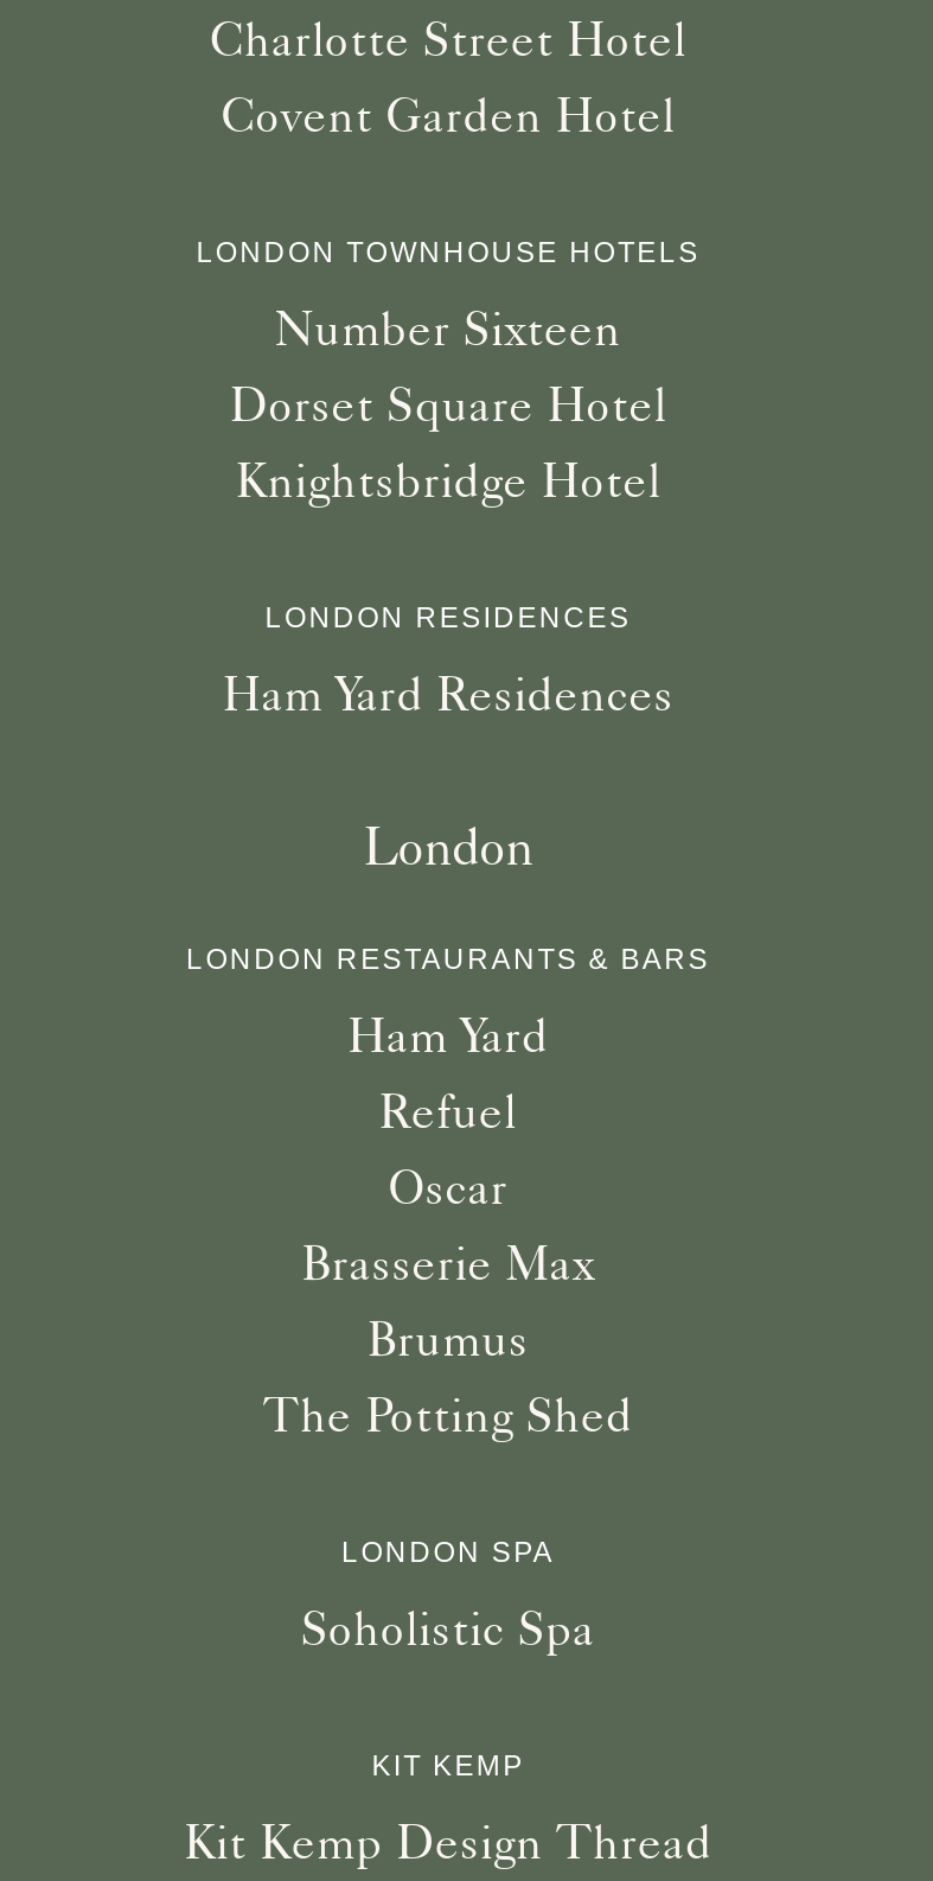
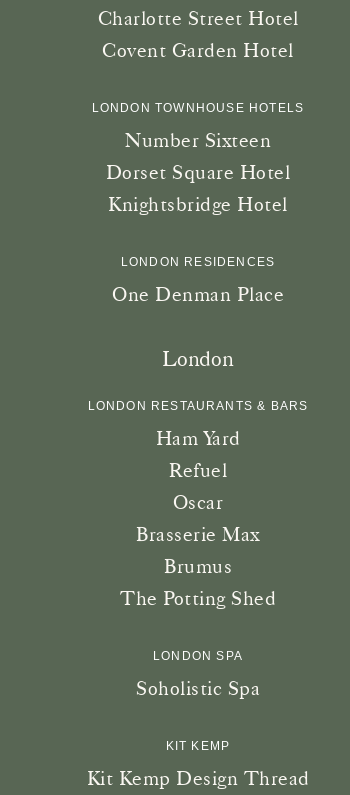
[222,665,674,722] Ham Yard Residences -> [112,282,284,306] One Denman Place

